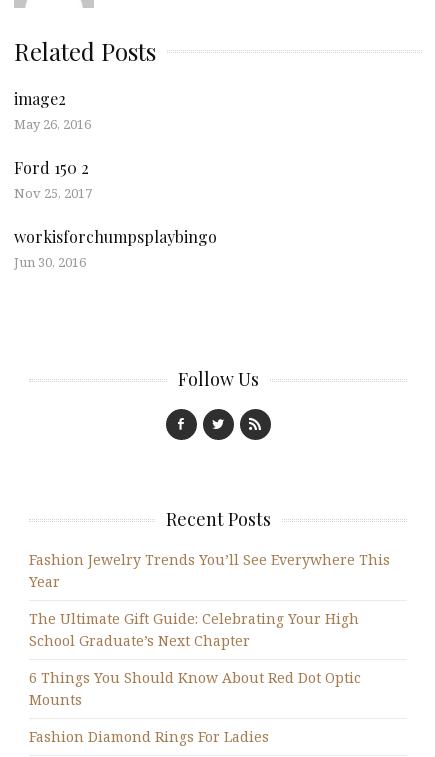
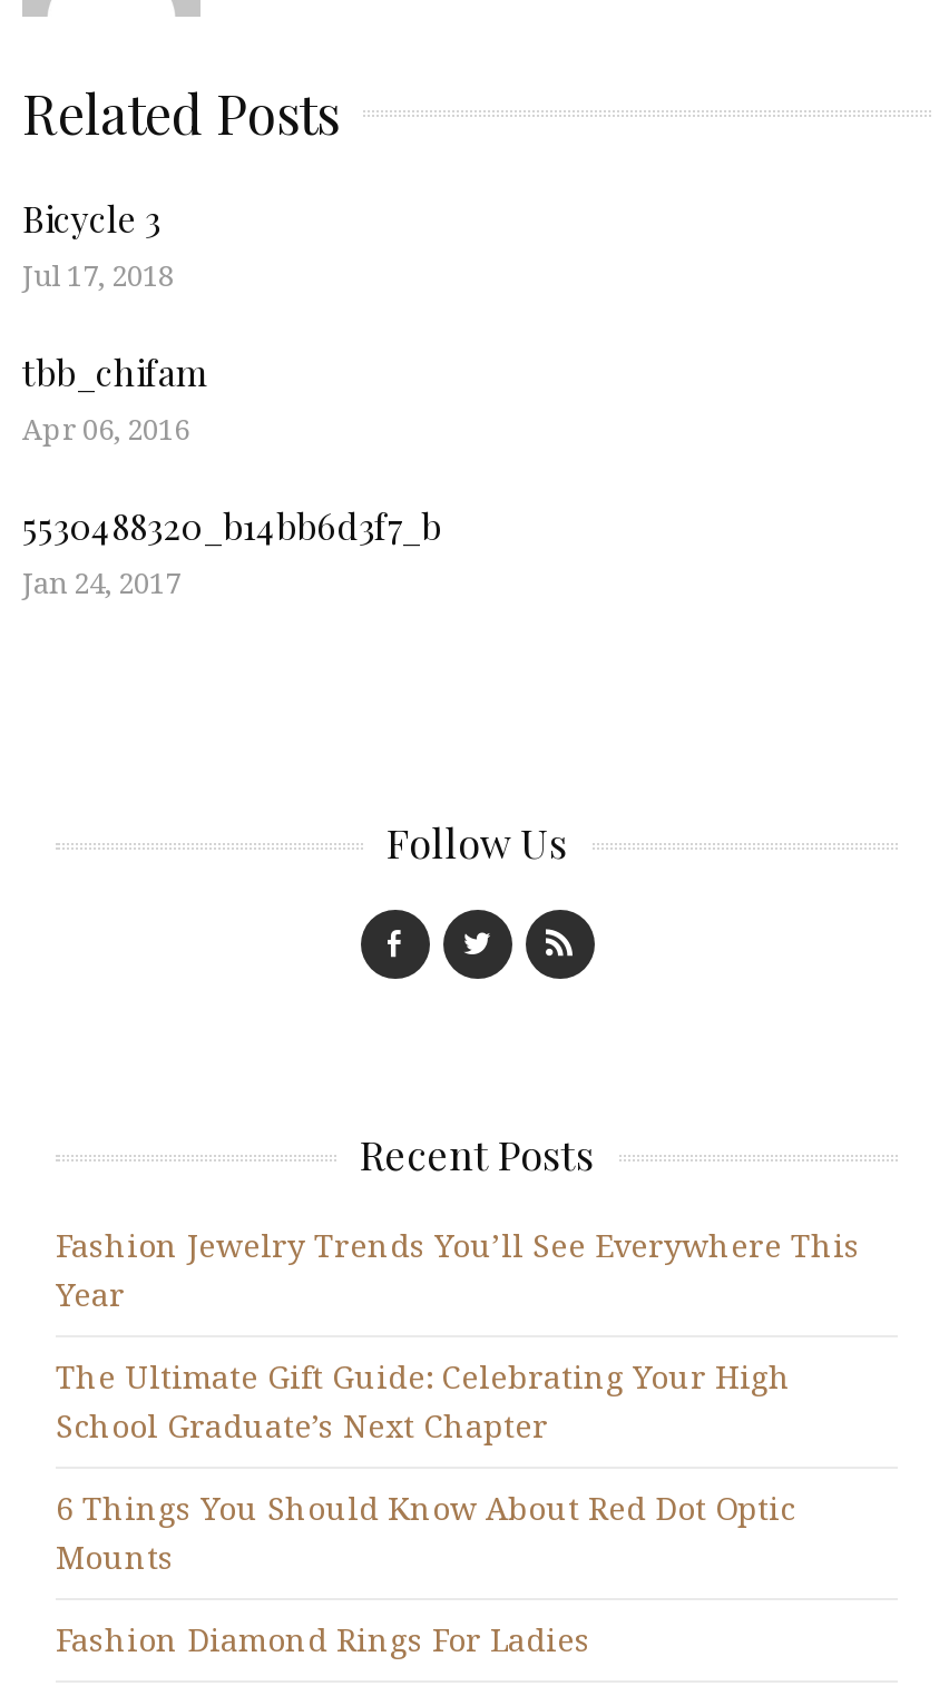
[14,88,91,133] image2 | May 26, 2016 -> [22,196,174,296] Bicycle 3 | Jul 17, 2018
[14,157,92,202] Ford 150 2 | Nov 25, 2017 -> [22,350,207,450] tbb_chifam | Apr 06, 2016
[14,226,217,271] workisforchumpsplaybingo | Jun 30, 2016 -> [22,503,441,604] 5530488320_b14bb6d3f7_b | Jan 24, 2017

